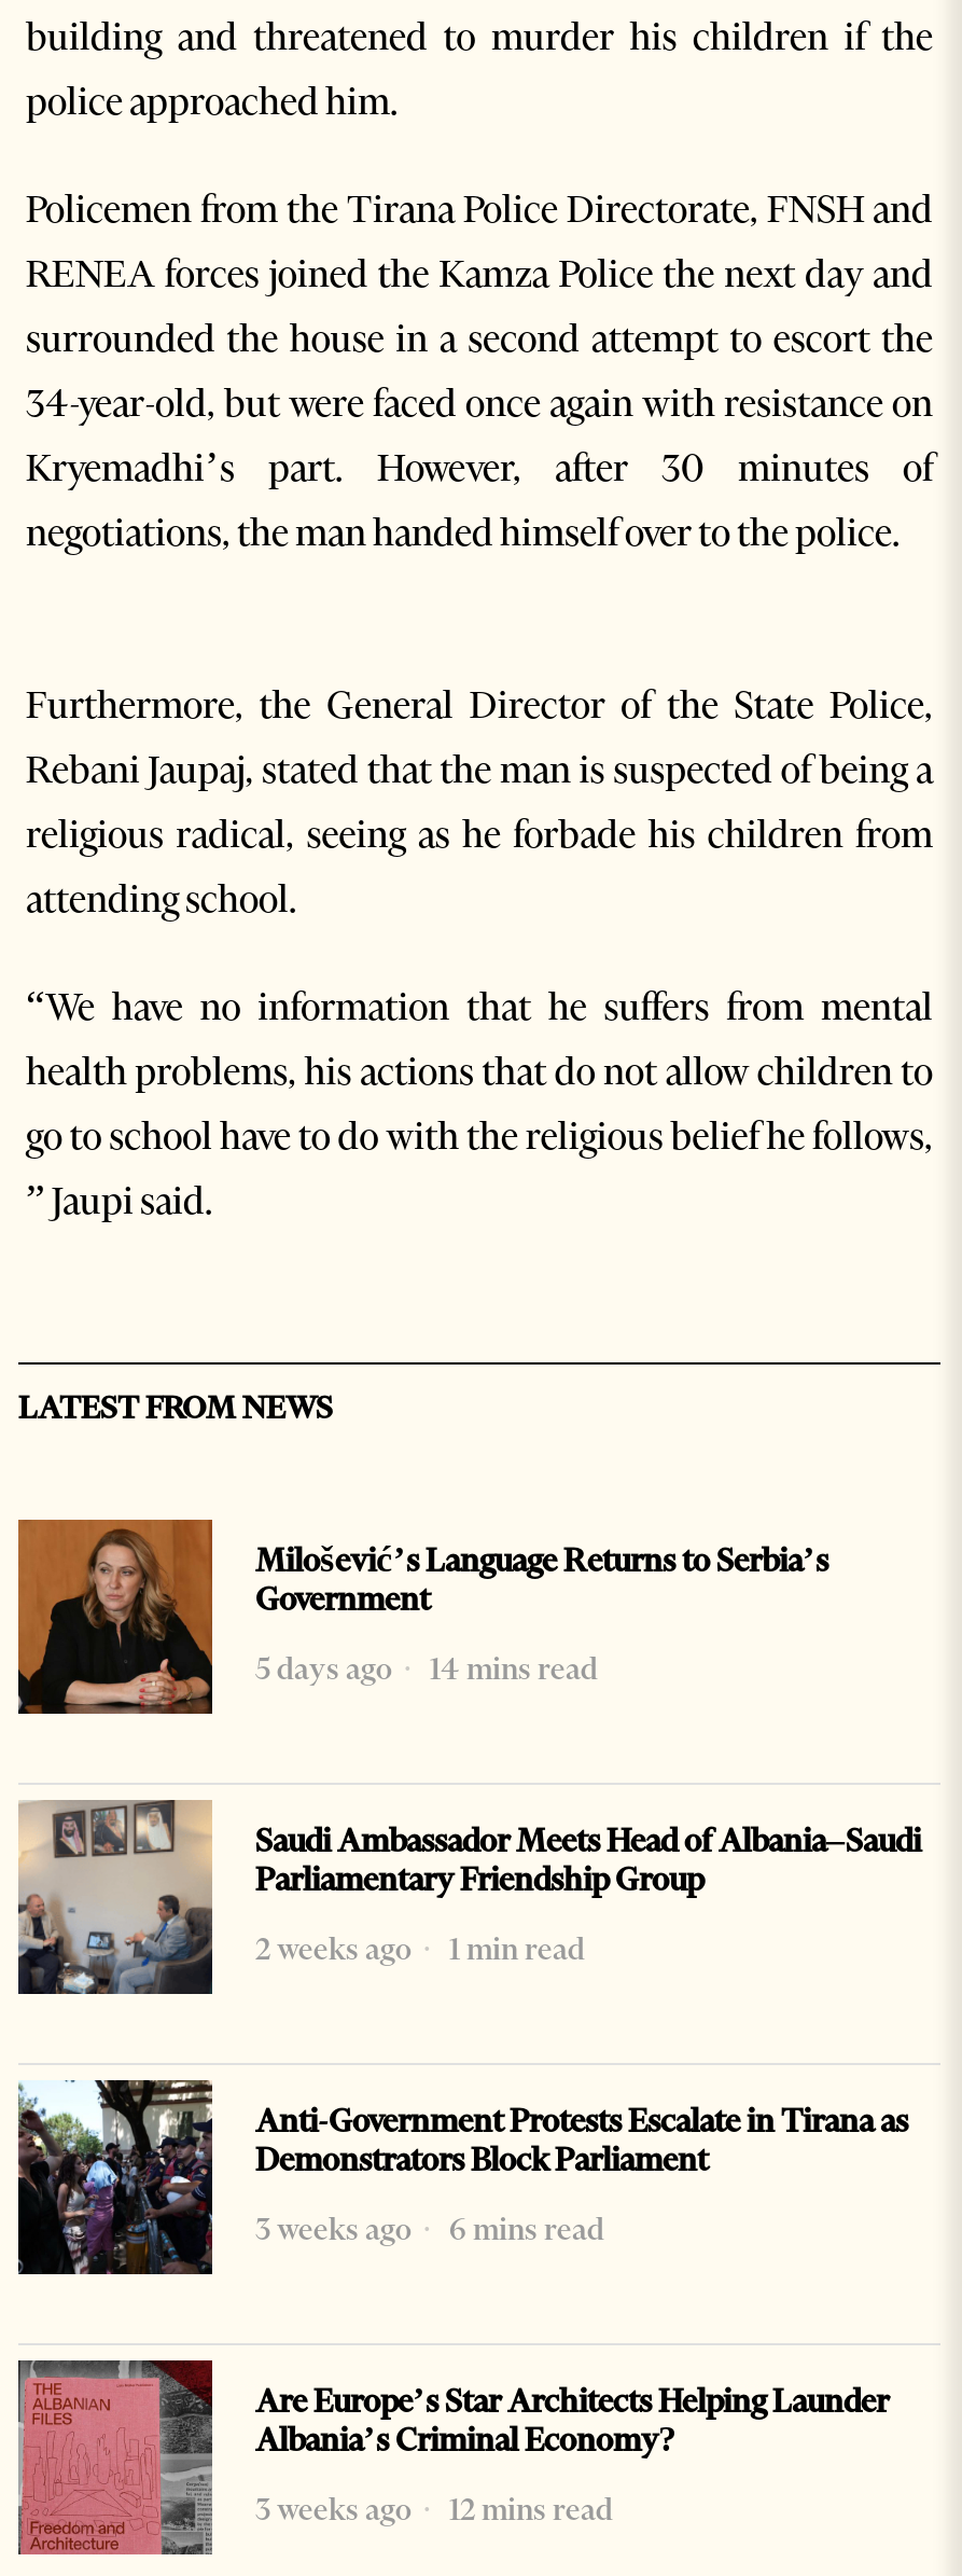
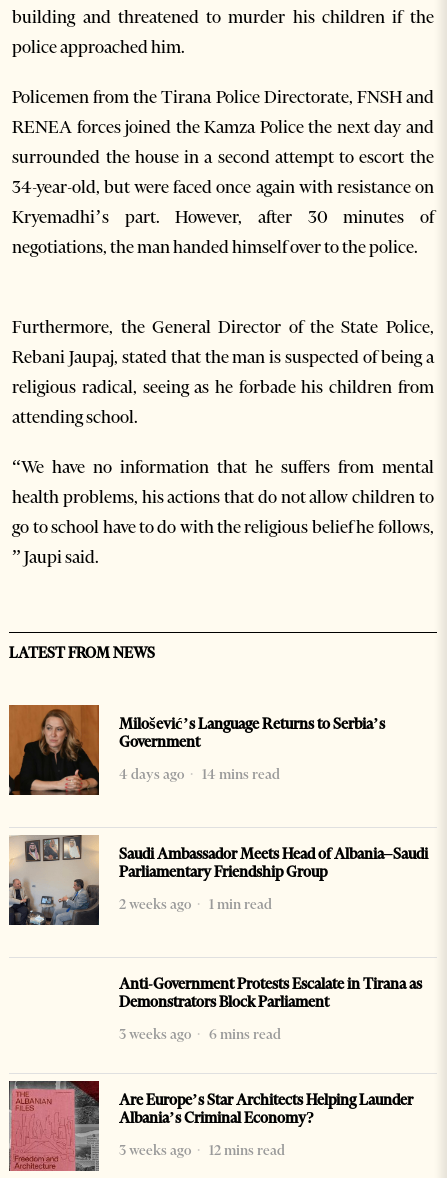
[255,1649,598,1688] 5 days ago 14 mins read -> [119,765,280,783] 4 days ago 14 mins read
[16,2078,214,2276] [image] -> none

